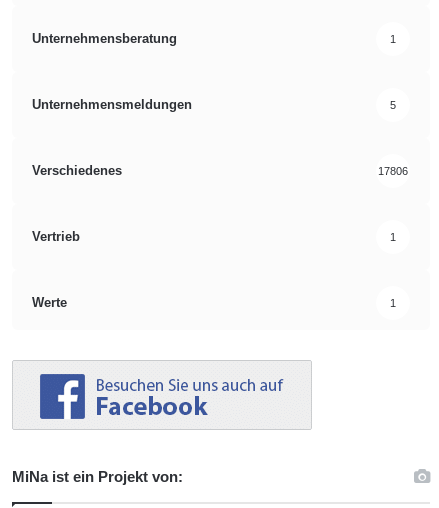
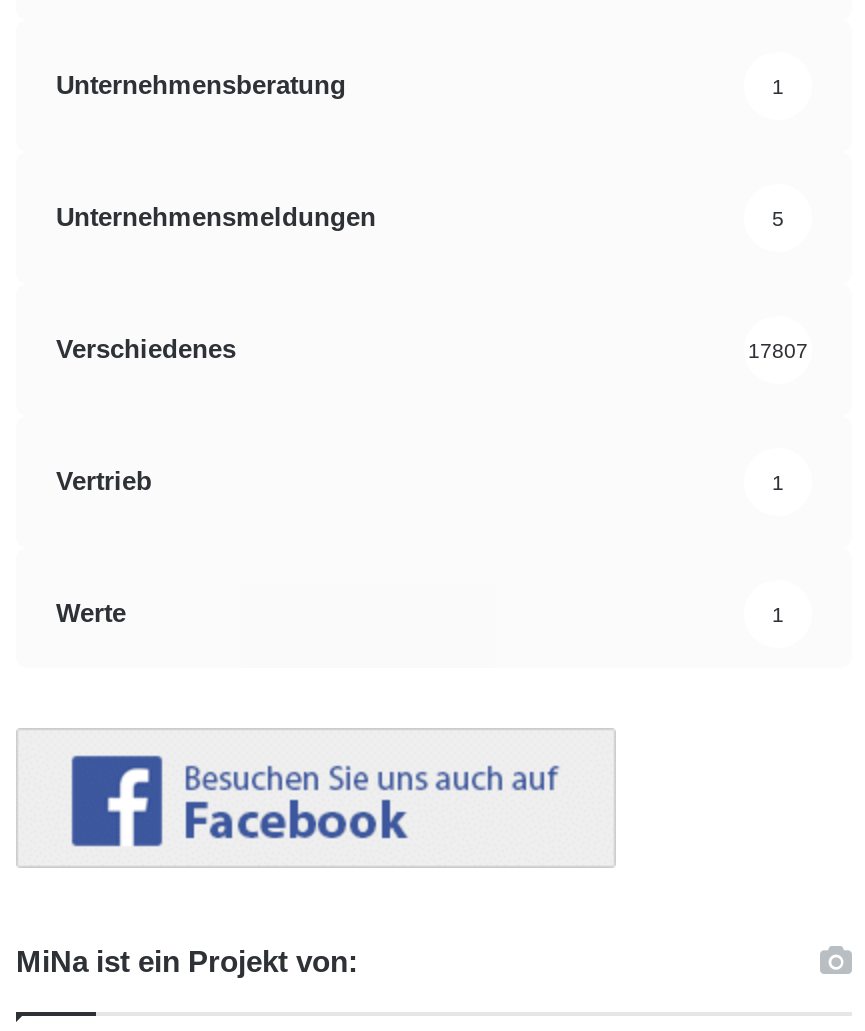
[378,165,408,177] 17806 -> [748,337,808,361] 17807

